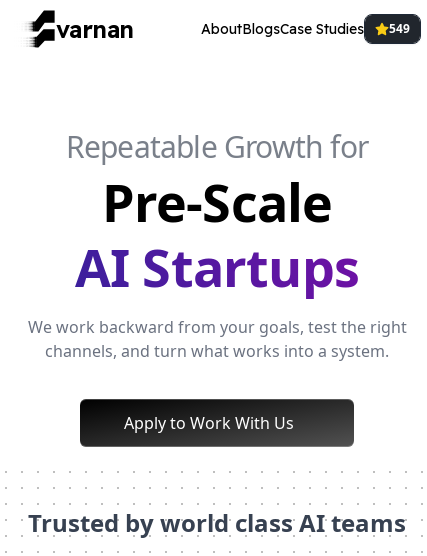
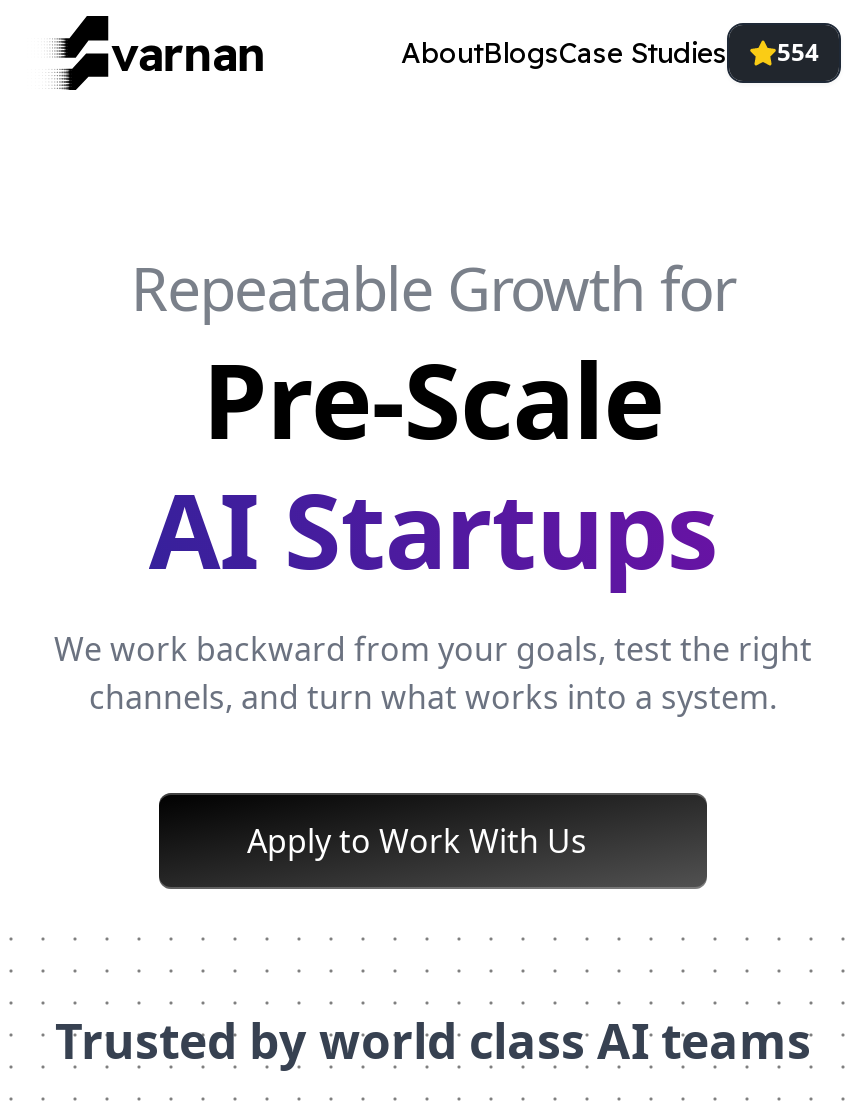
[201,20,410,38] AboutBlogsCase Studies 549 -> [401,35,819,71] AboutBlogsCase Studies 554

